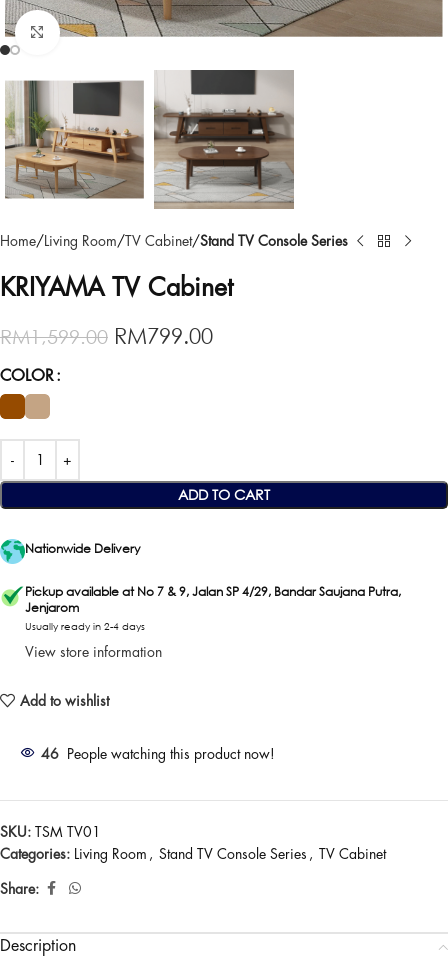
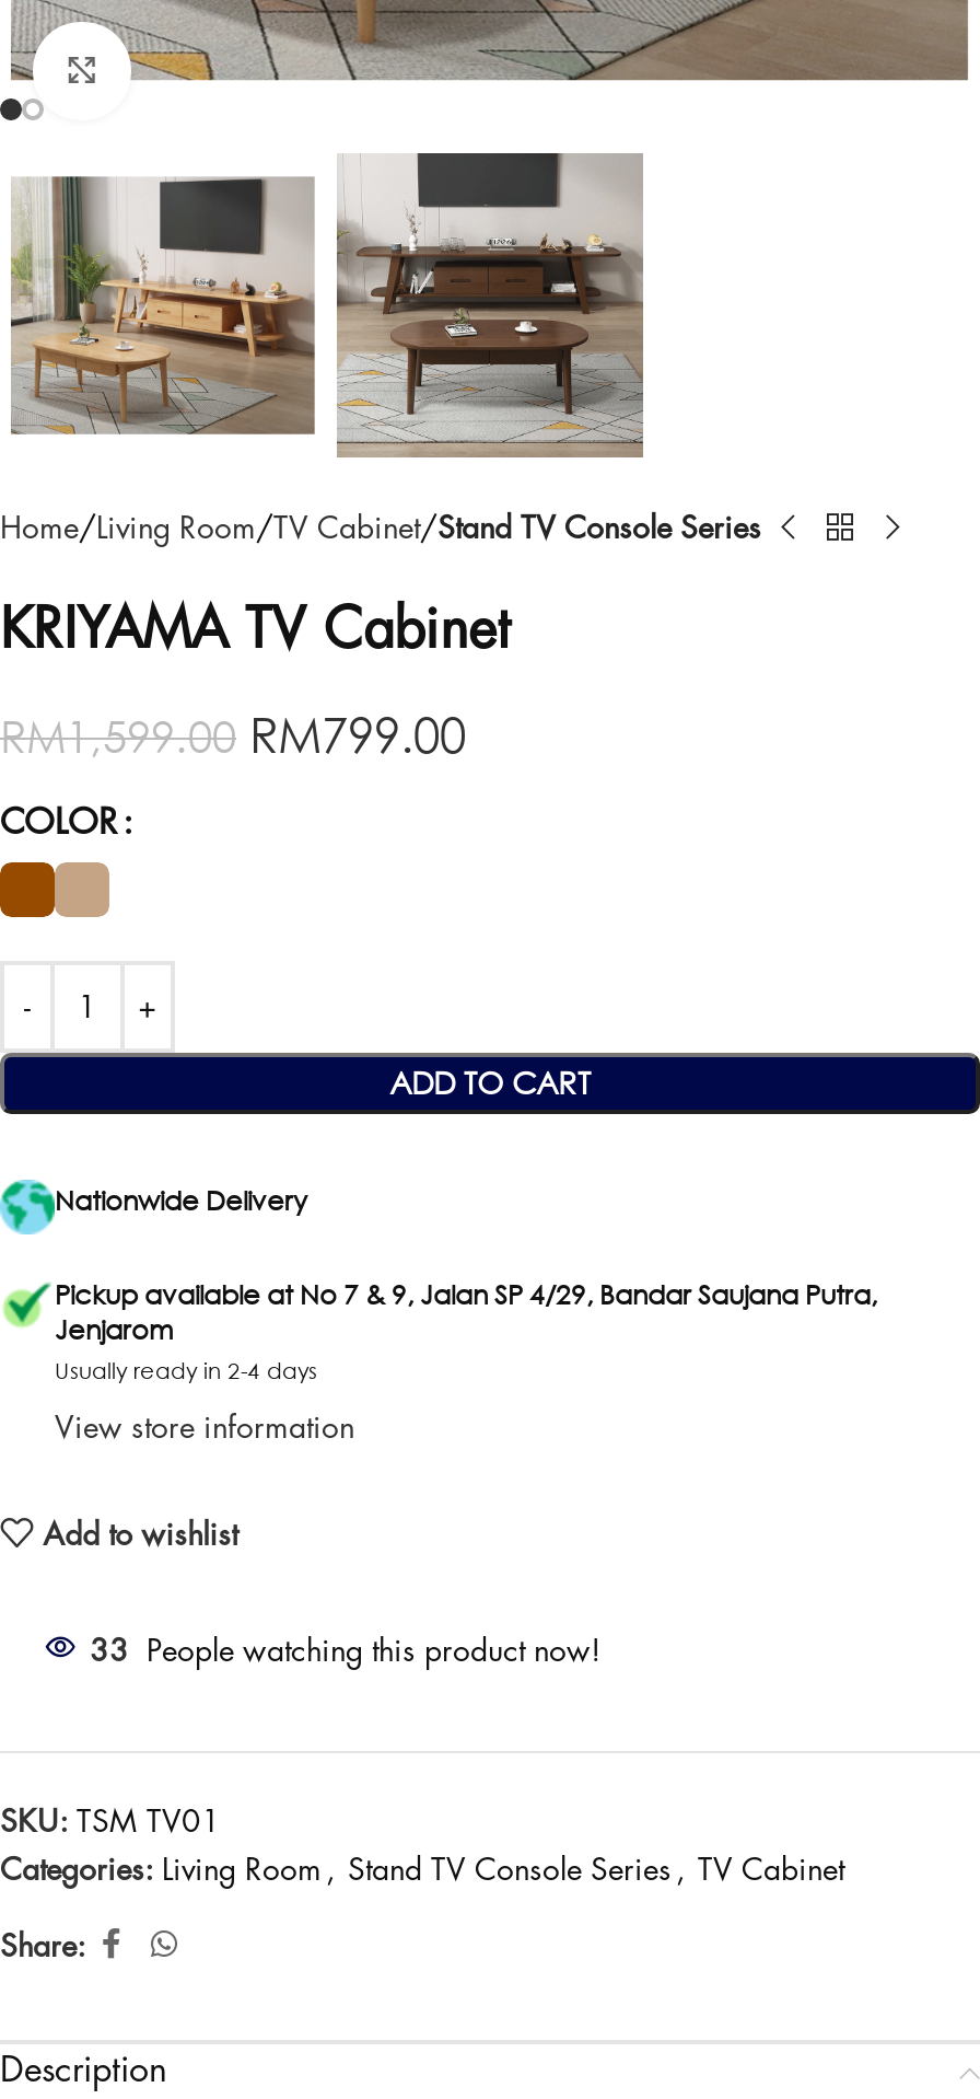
[41,747,275,761] 46 People watching this product now! -> [90,1636,602,1666] 33 People watching this product now!

